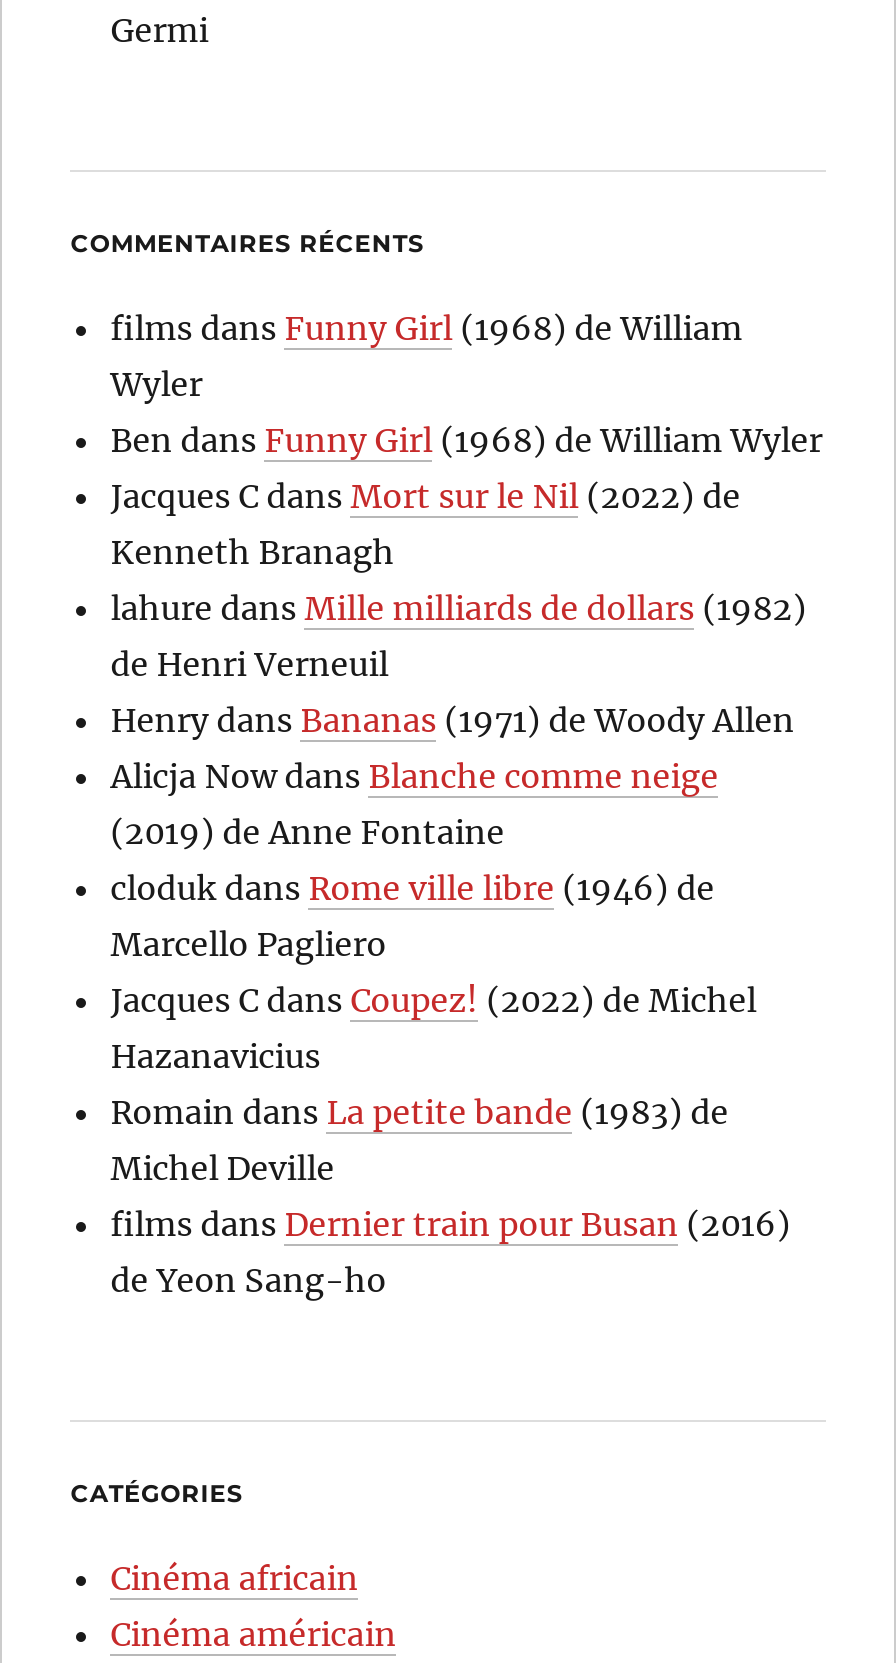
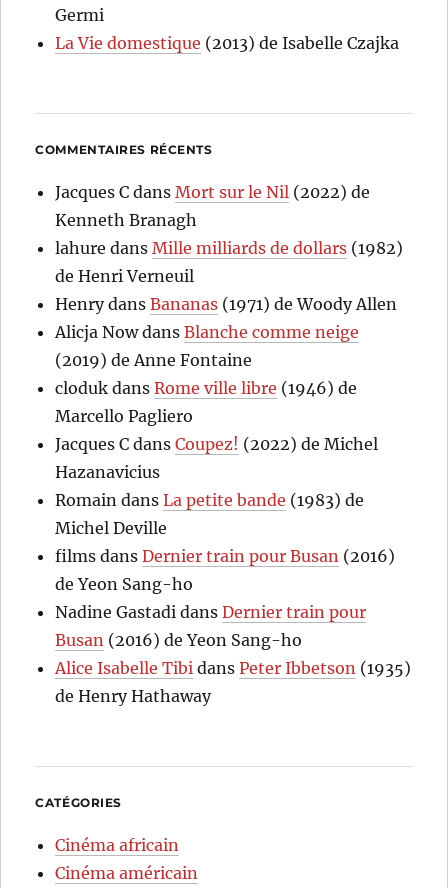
none -> [55,33,399,53] La Vie domestique (2013) de Isabelle Czajka
[111,307,823,459] films dans Funny Girl (1968) de William | Wyler | Ben dans Funny Girl (1968) de William Wyler -> none
moved [111,475,807,1299] -> [55,182,403,594]: Jacques C dans Mort sur le Nil (2022) de | Kenneth Branagh | lahure dans Mille milliards de dollars (1982) | ... | films dans Dernier train pour Busan (2016) | de Yeon Sang-ho
none -> [55,602,411,706] Nadine Gastadi dans Dernier train pour | Busan (2016) de Yeon Sang-ho | Alice Isabelle Tibi dans Peter Ibbetson (1935) | de Henry Hathaway

